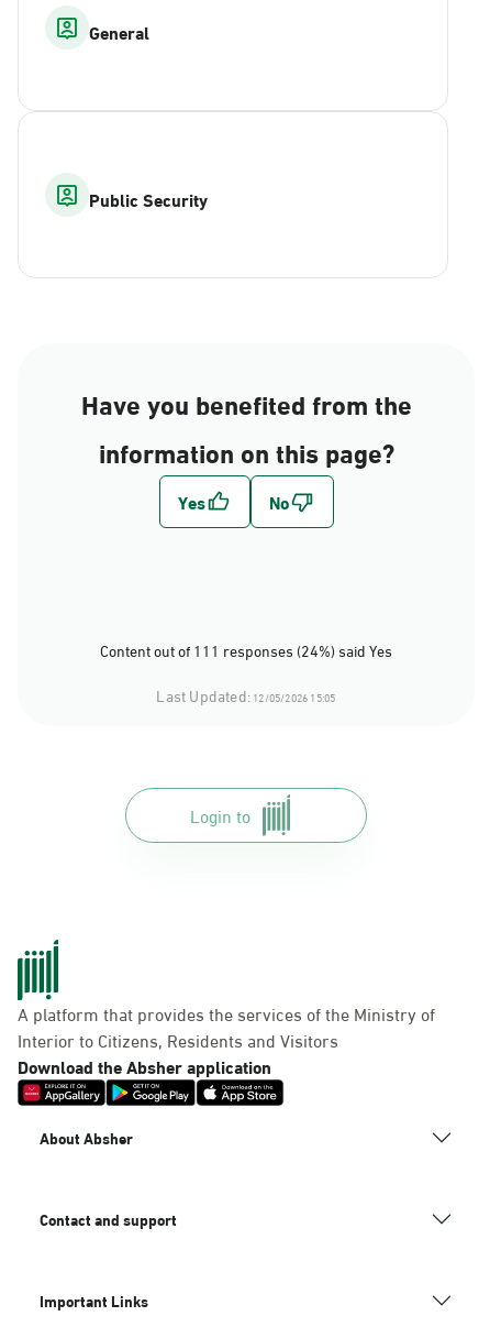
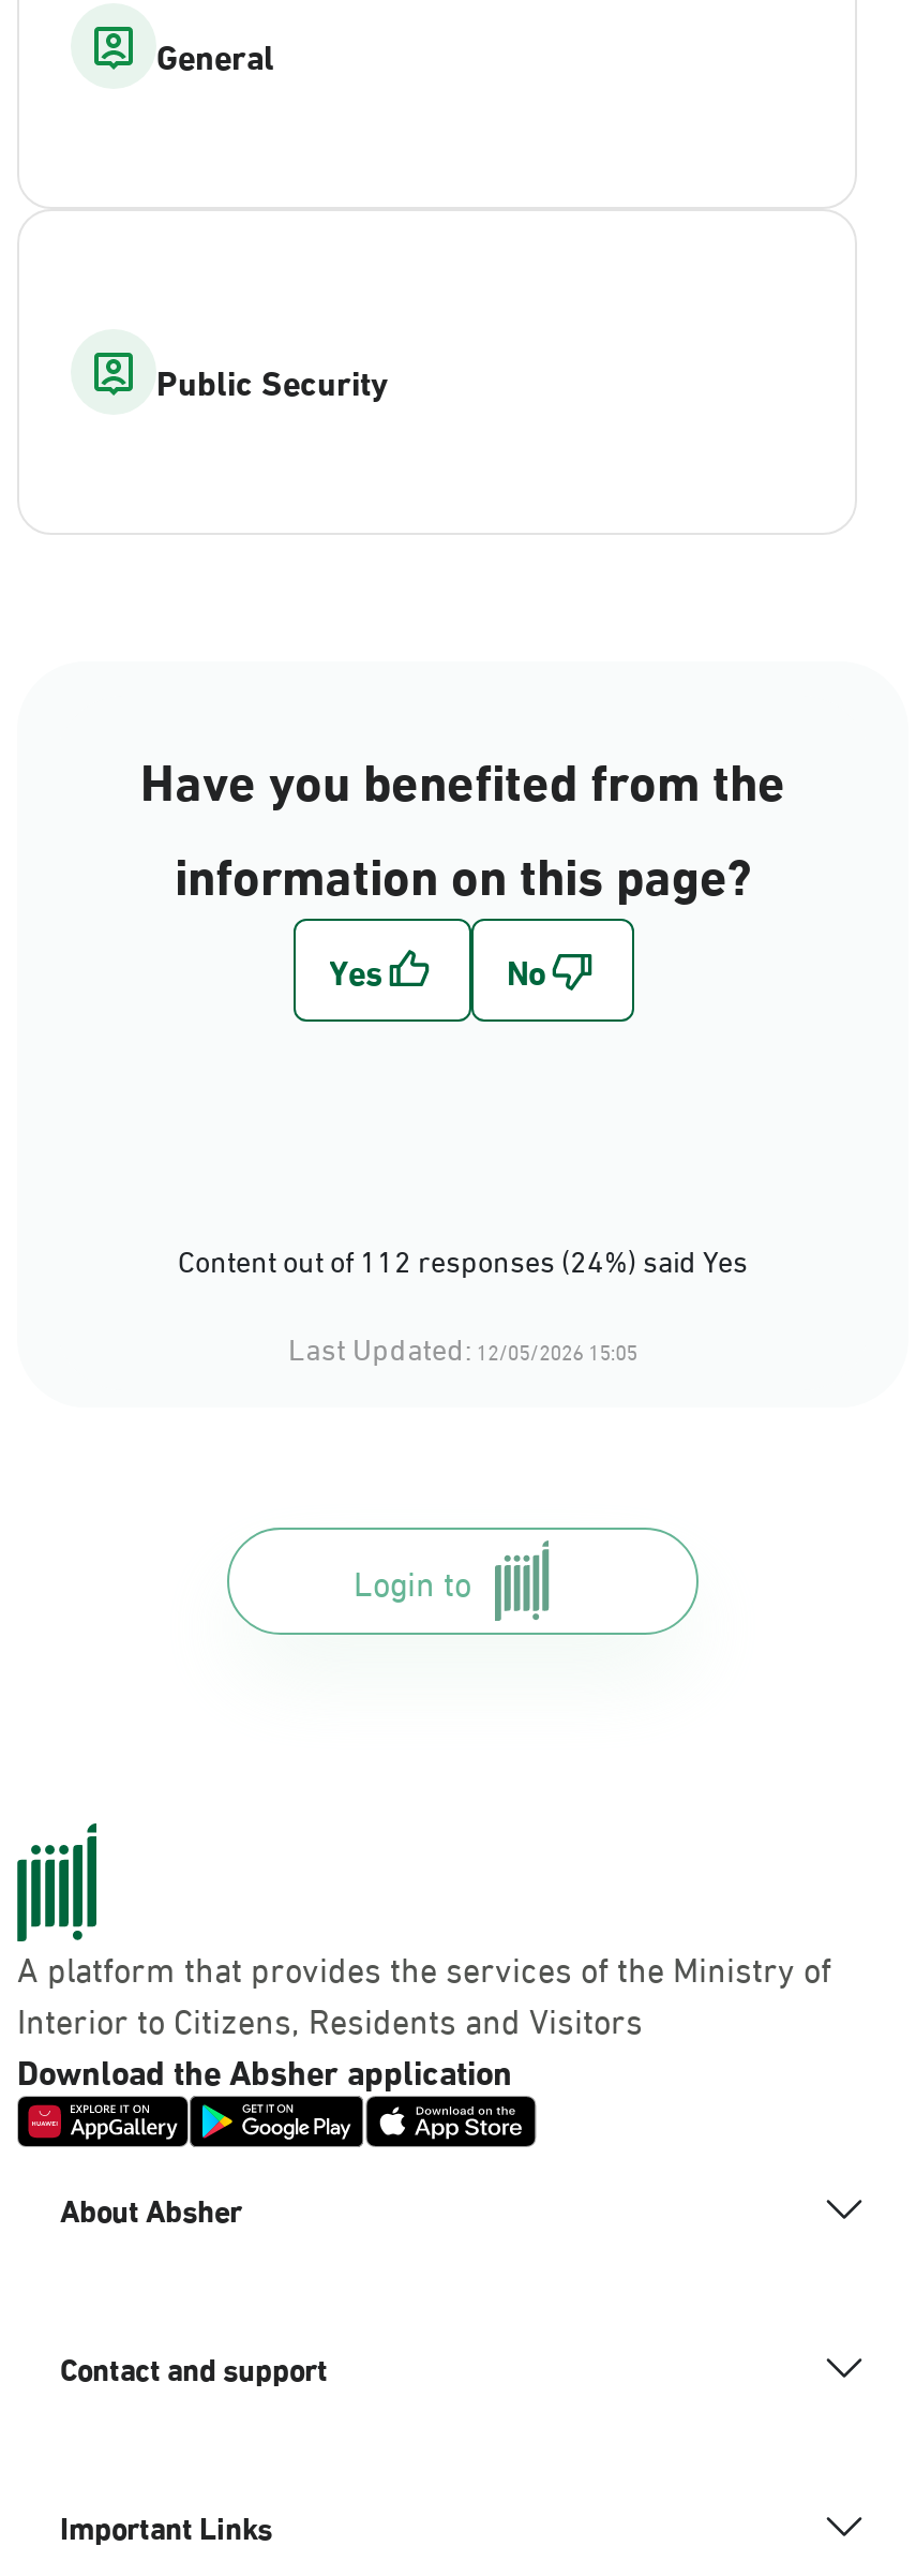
[100,636,392,663] Content out of 111 responses (24%) said Yes -> [178,1231,748,1285] Content out of 112 responses (24%) said Yes

